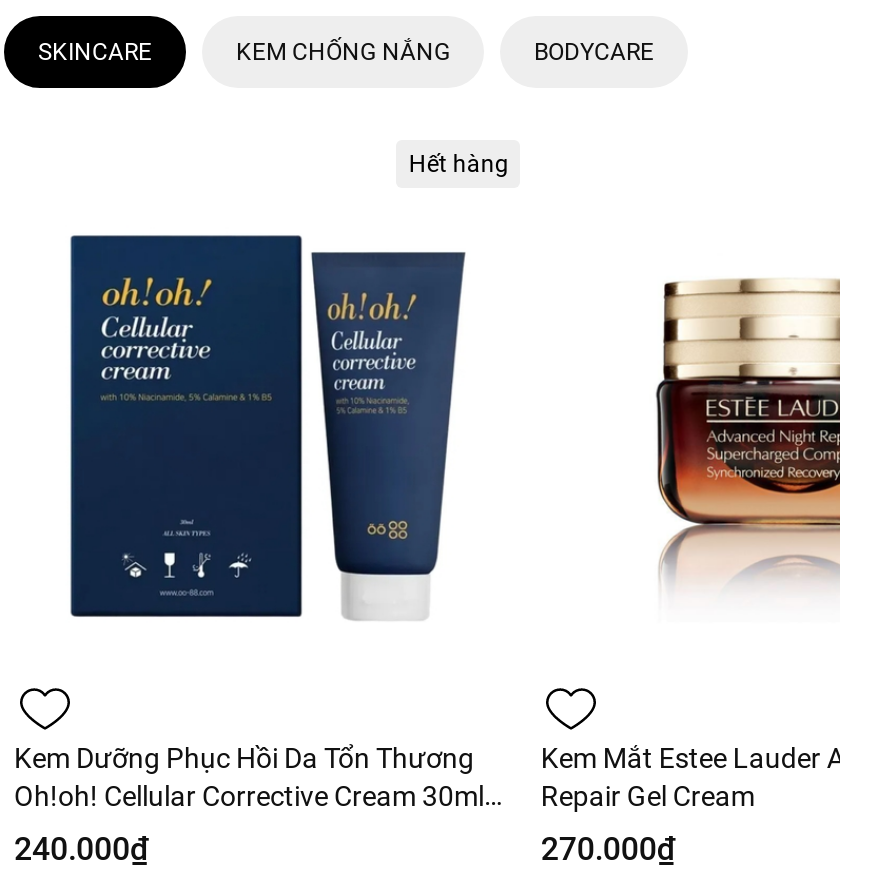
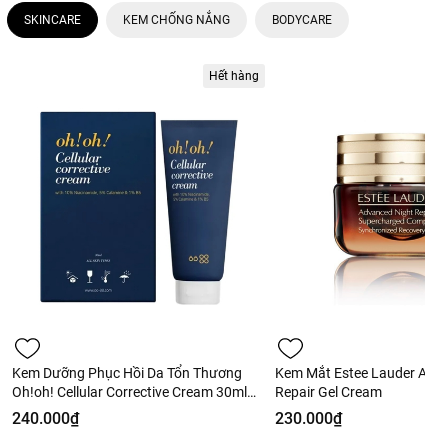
[541,829,675,867] 270.000₫ -> [275,409,342,428] 230.000₫

